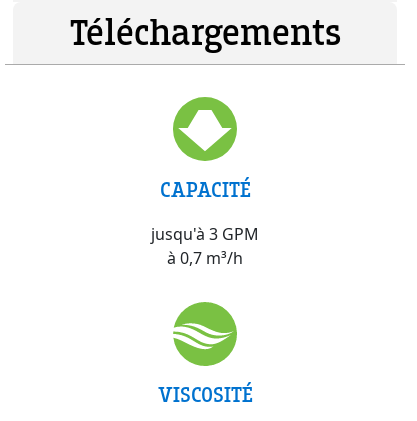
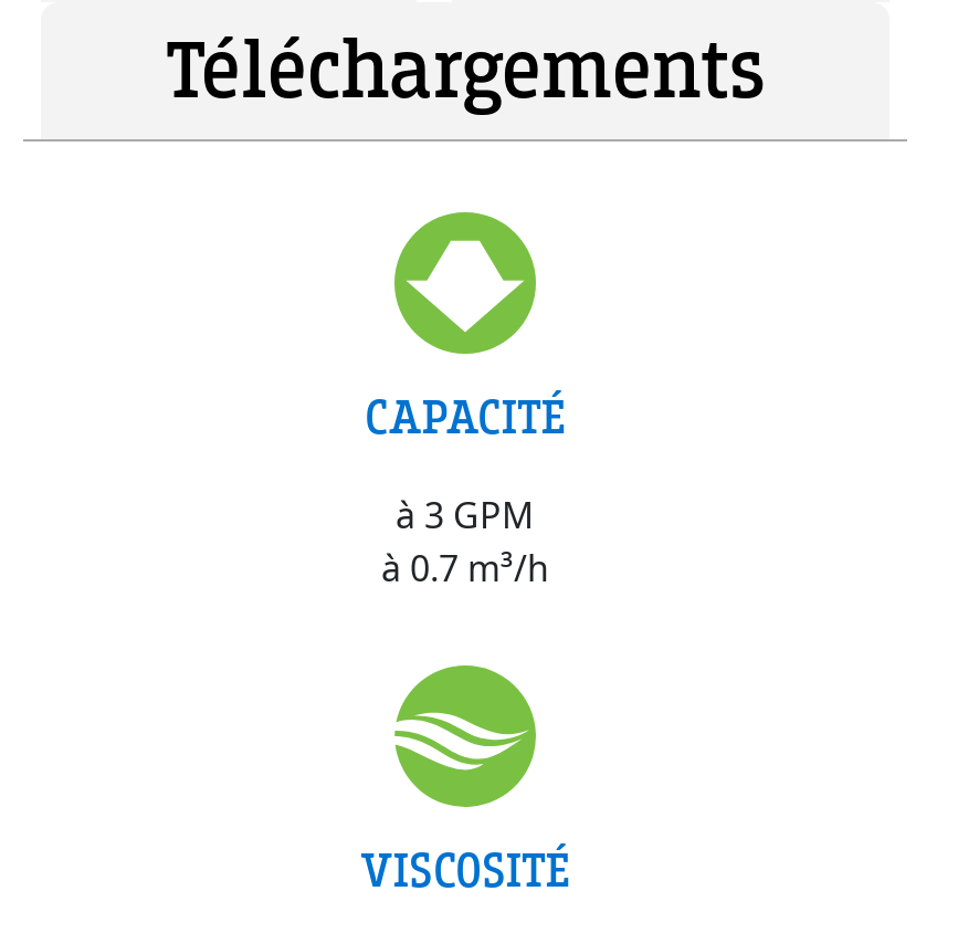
[151,223,259,245] jusqu'à 3 GPM -> [396,492,535,540] à 3 GPM
[167,247,243,269] à 0,7 m³/h -> [381,545,549,593] à 0.7 m³/h

